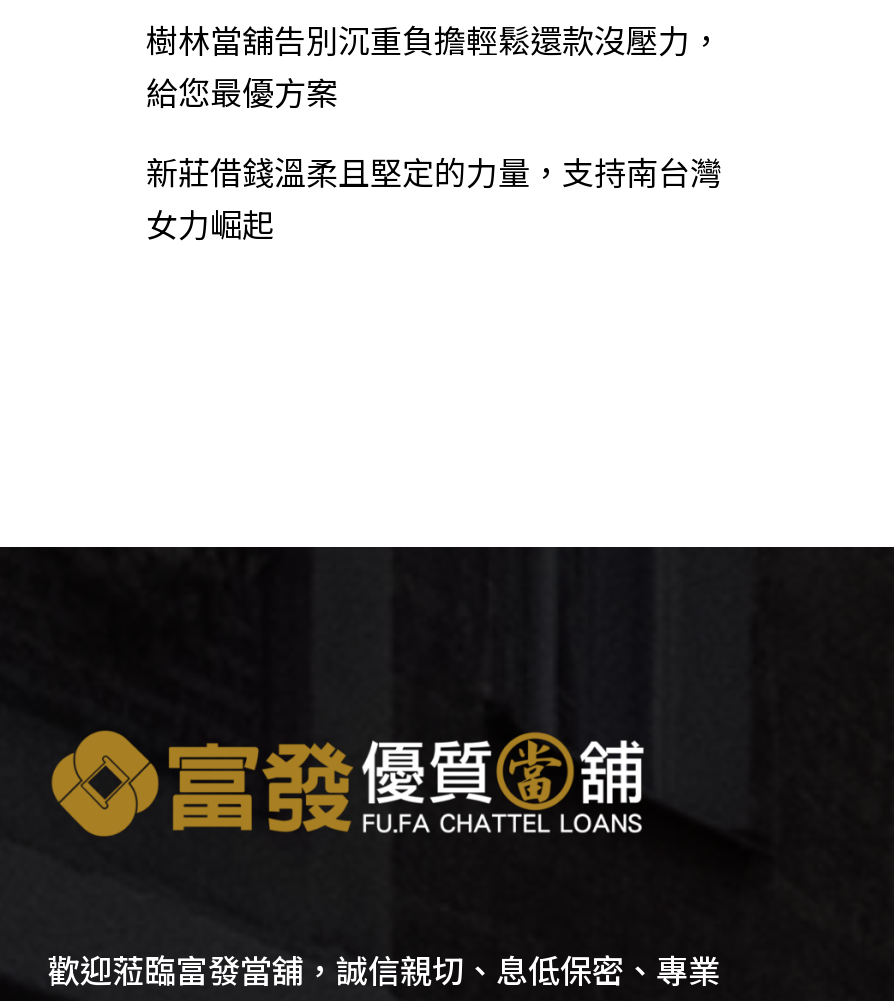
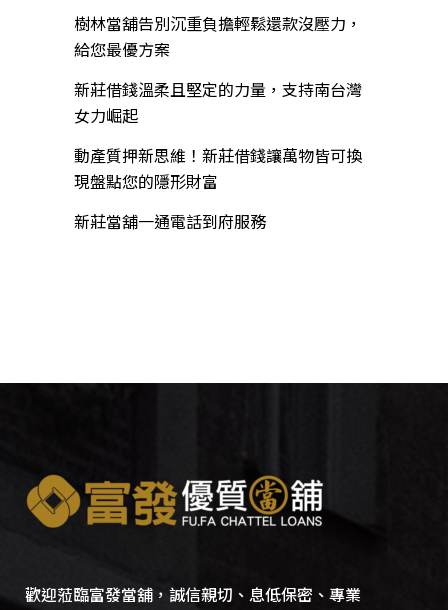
none -> [74,143,362,233] 動產質押新思維！新莊借錢讓萬物皆可換 | 現盤點您的隱形財富 | 新莊當舖一通電話到府服務

